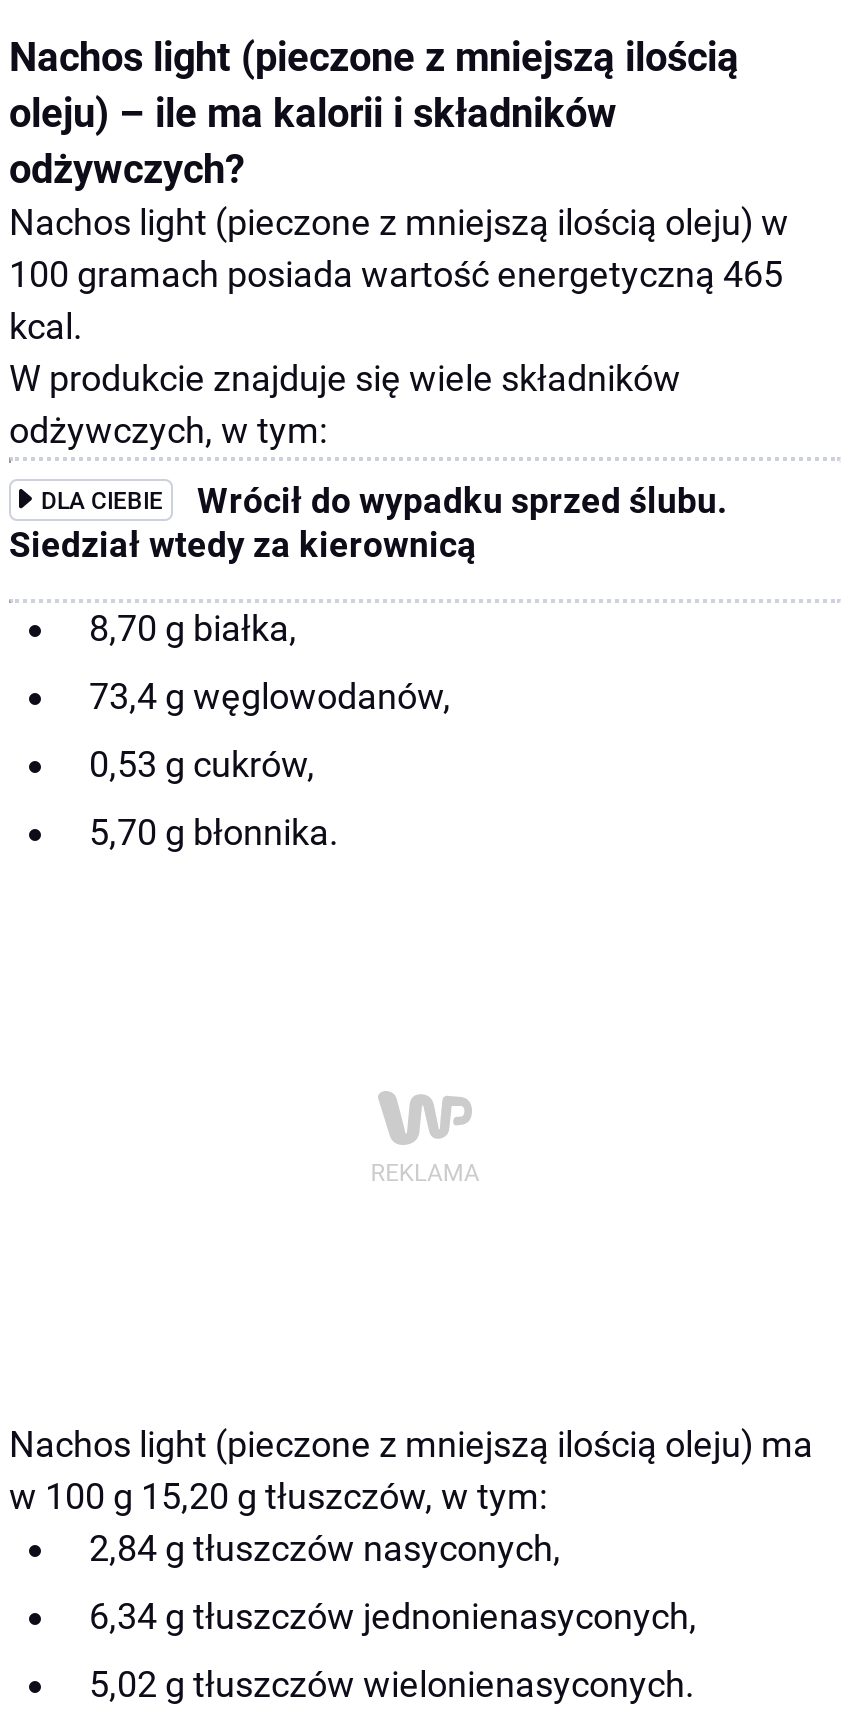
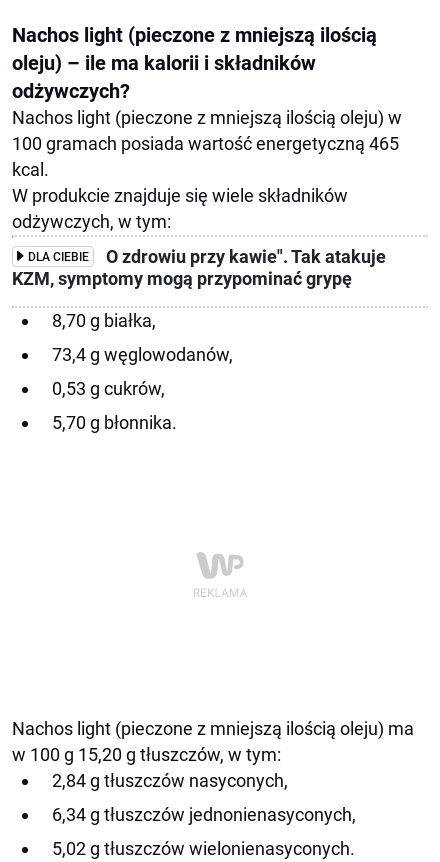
[9,480,727,564] Wrócił do wypadku sprzed ślubu. | Siedział wtedy za kierownicą -> [12,246,386,288] O zdrowiu przy kawie". Tak atakuje | KZM, symptomy mogą przypominać grypę

